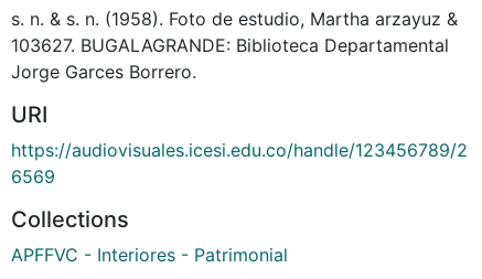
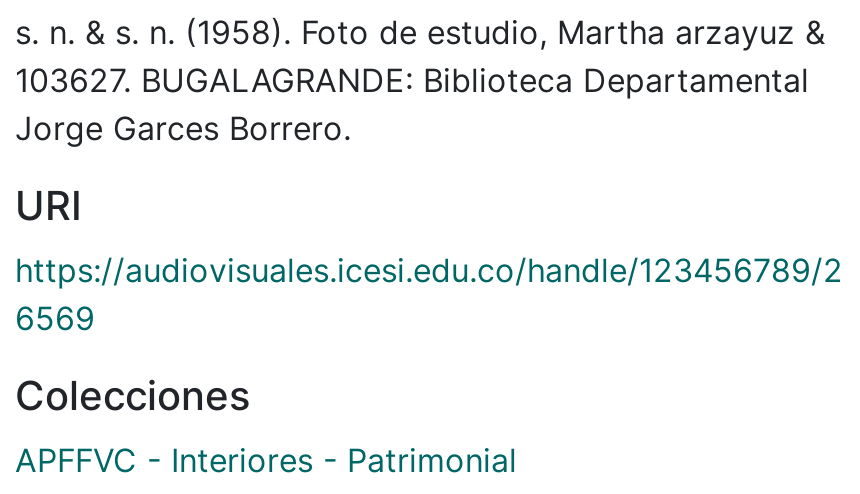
[11,206,129,233] Collections -> [15,372,251,420] Colecciones

